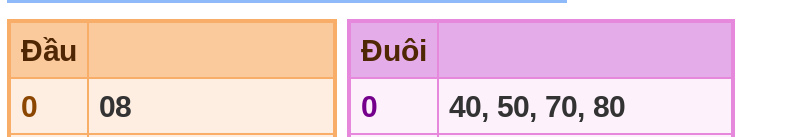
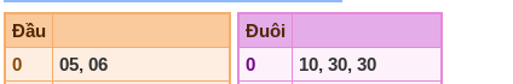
[21,89,131,123] 0 08 -> [12,54,108,74] 0 05, 06
[449,89,625,123] 40, 50, 70, 80 -> [299,54,376,74] 10, 30, 30

